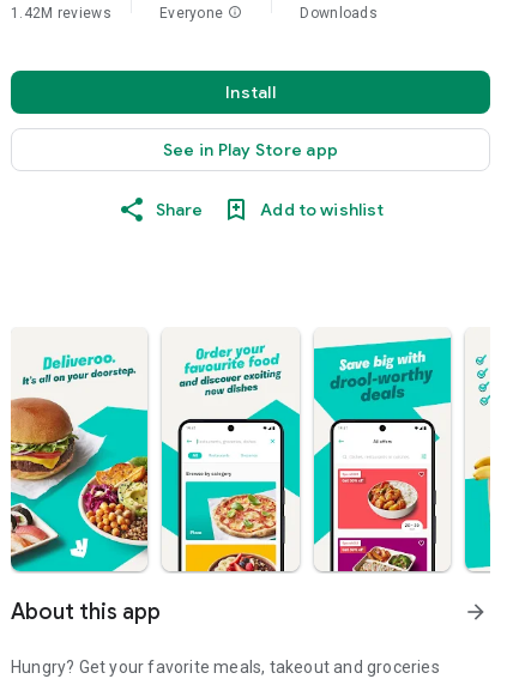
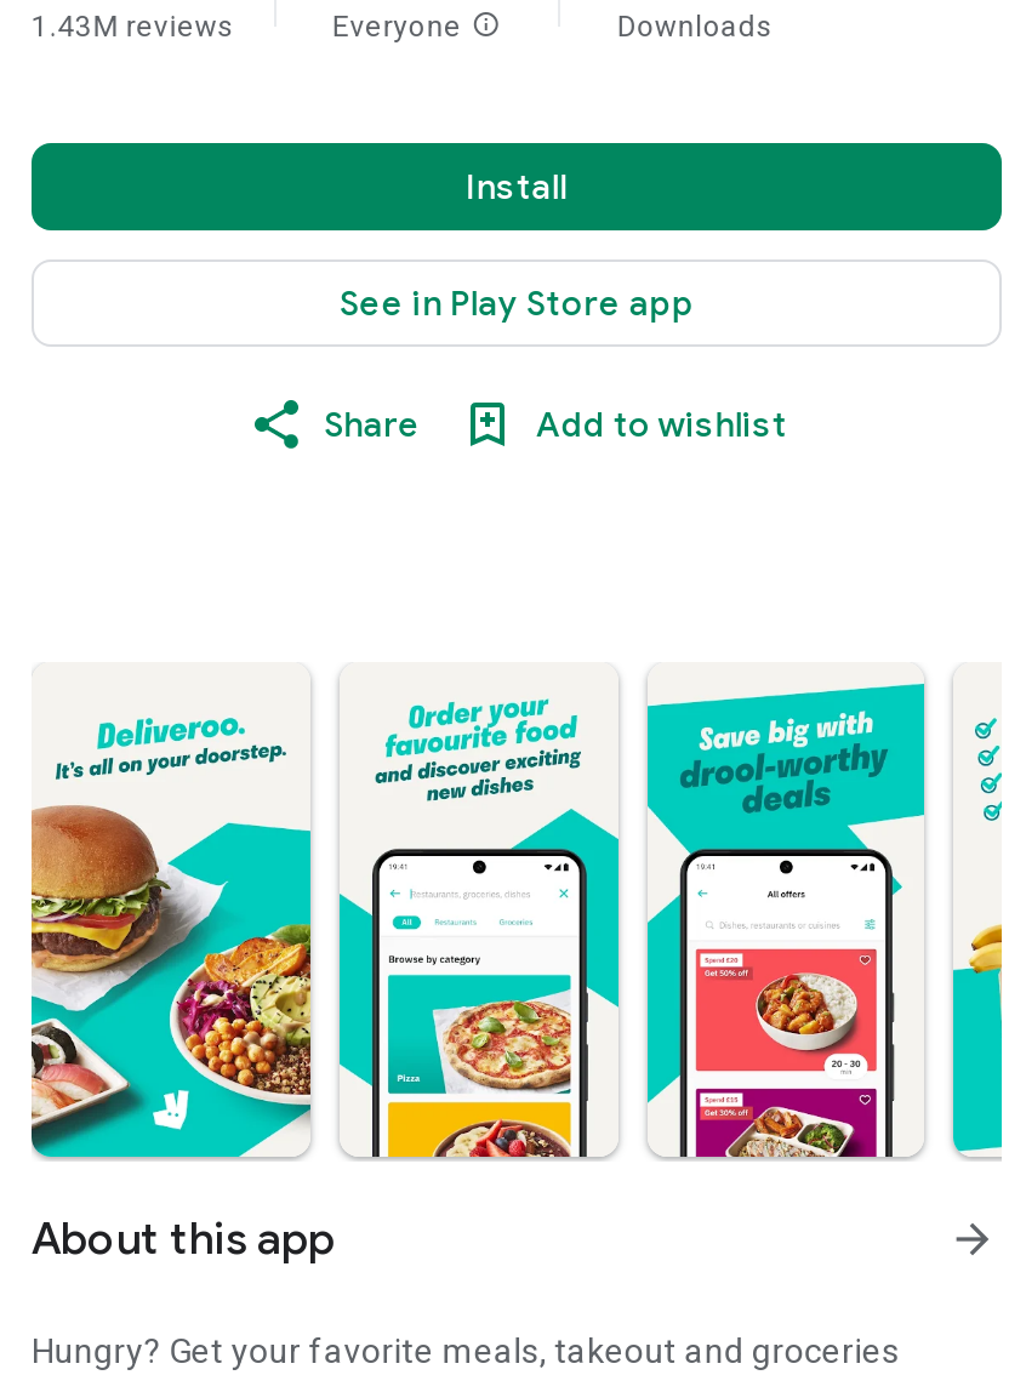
[11,5,111,22] 1.42M reviews -> [32,10,235,44] 1.43M reviews

